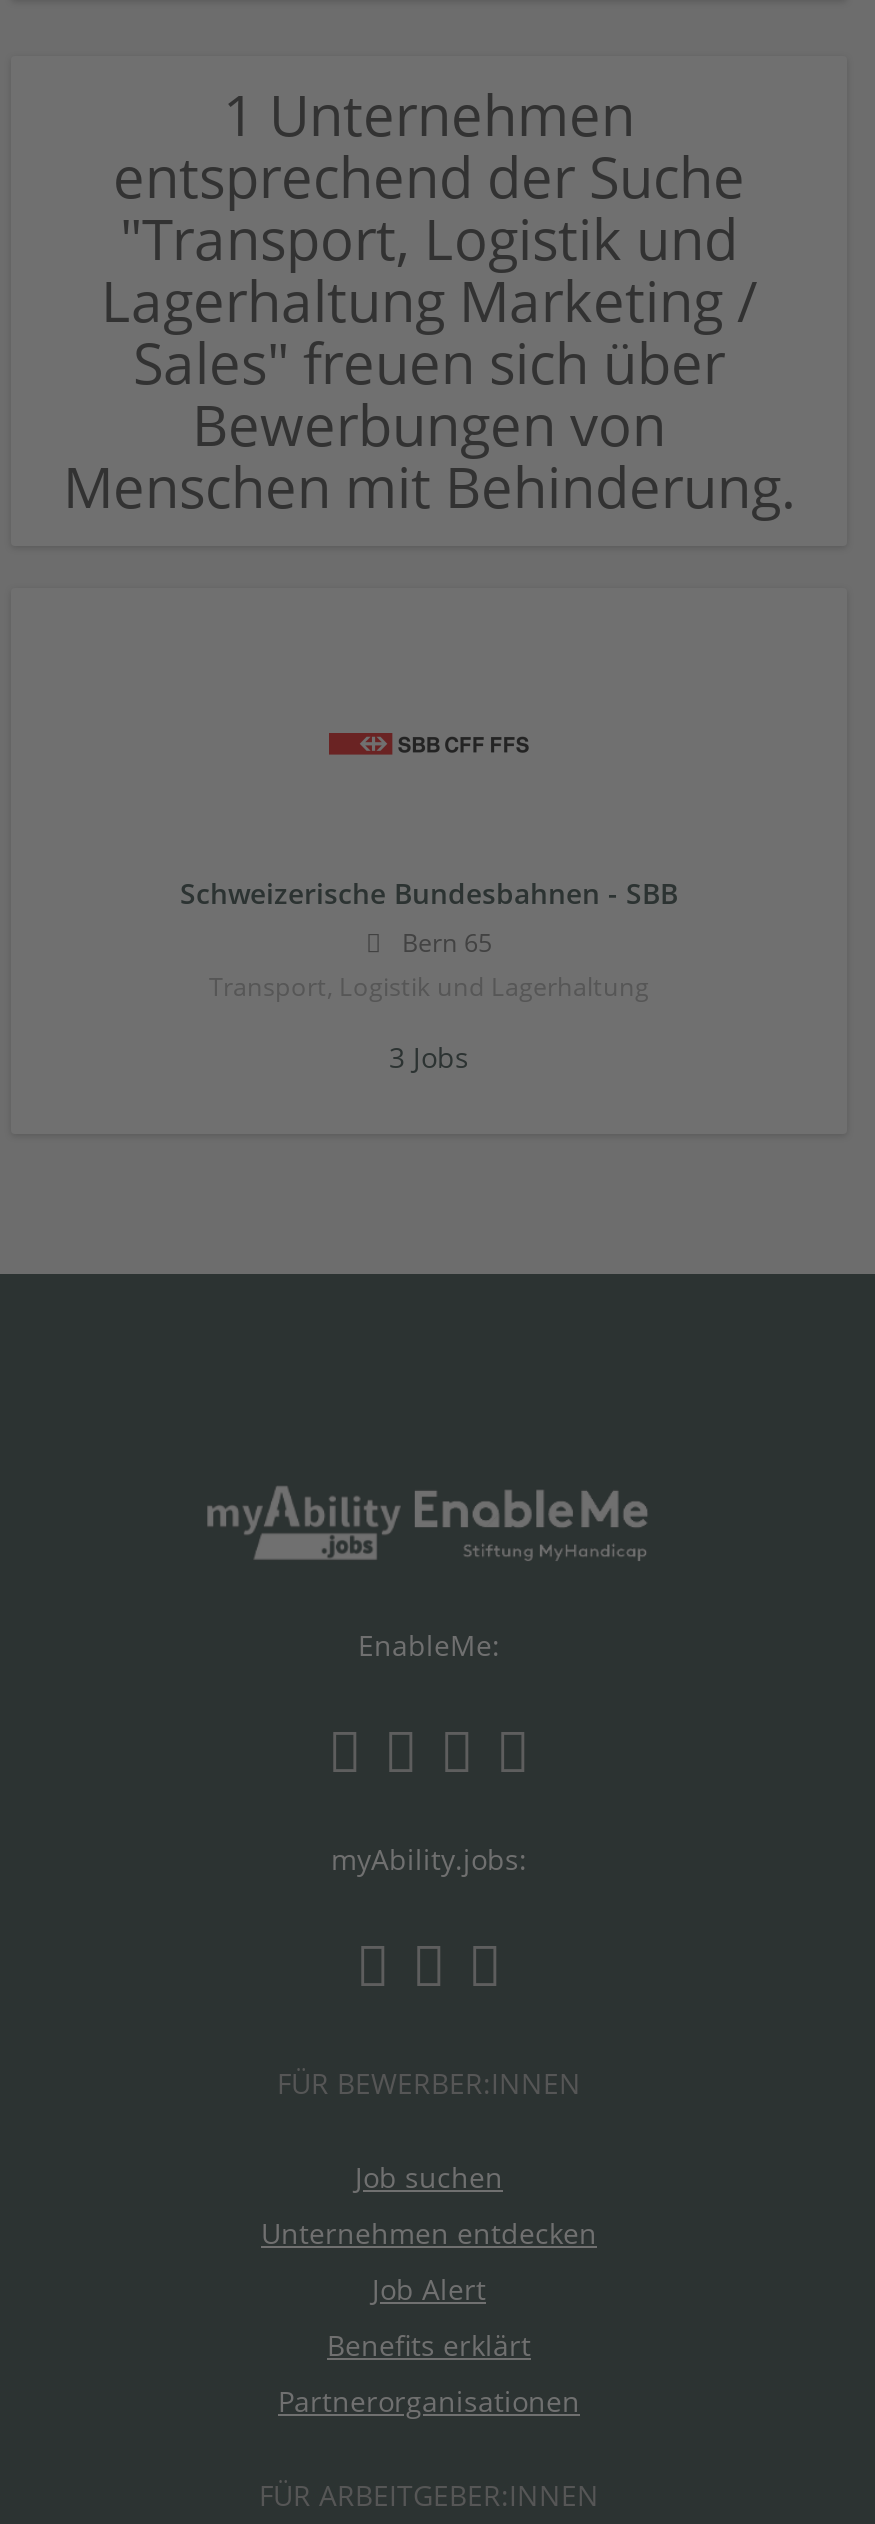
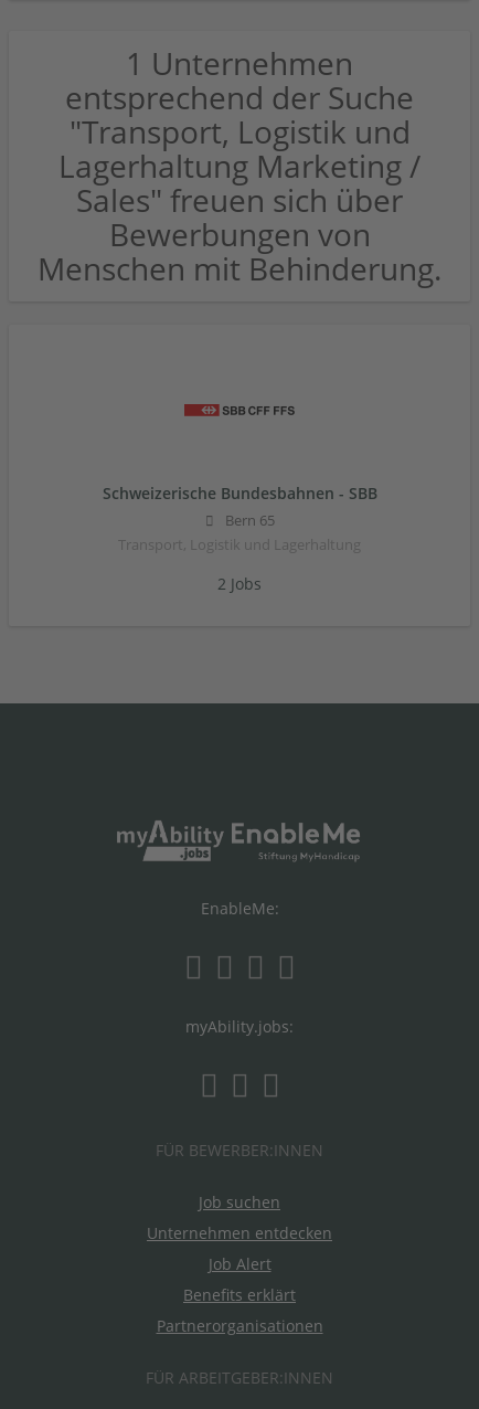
[389,1038,469,1076] 3 Jobs -> [217,573,262,594] 2 Jobs

